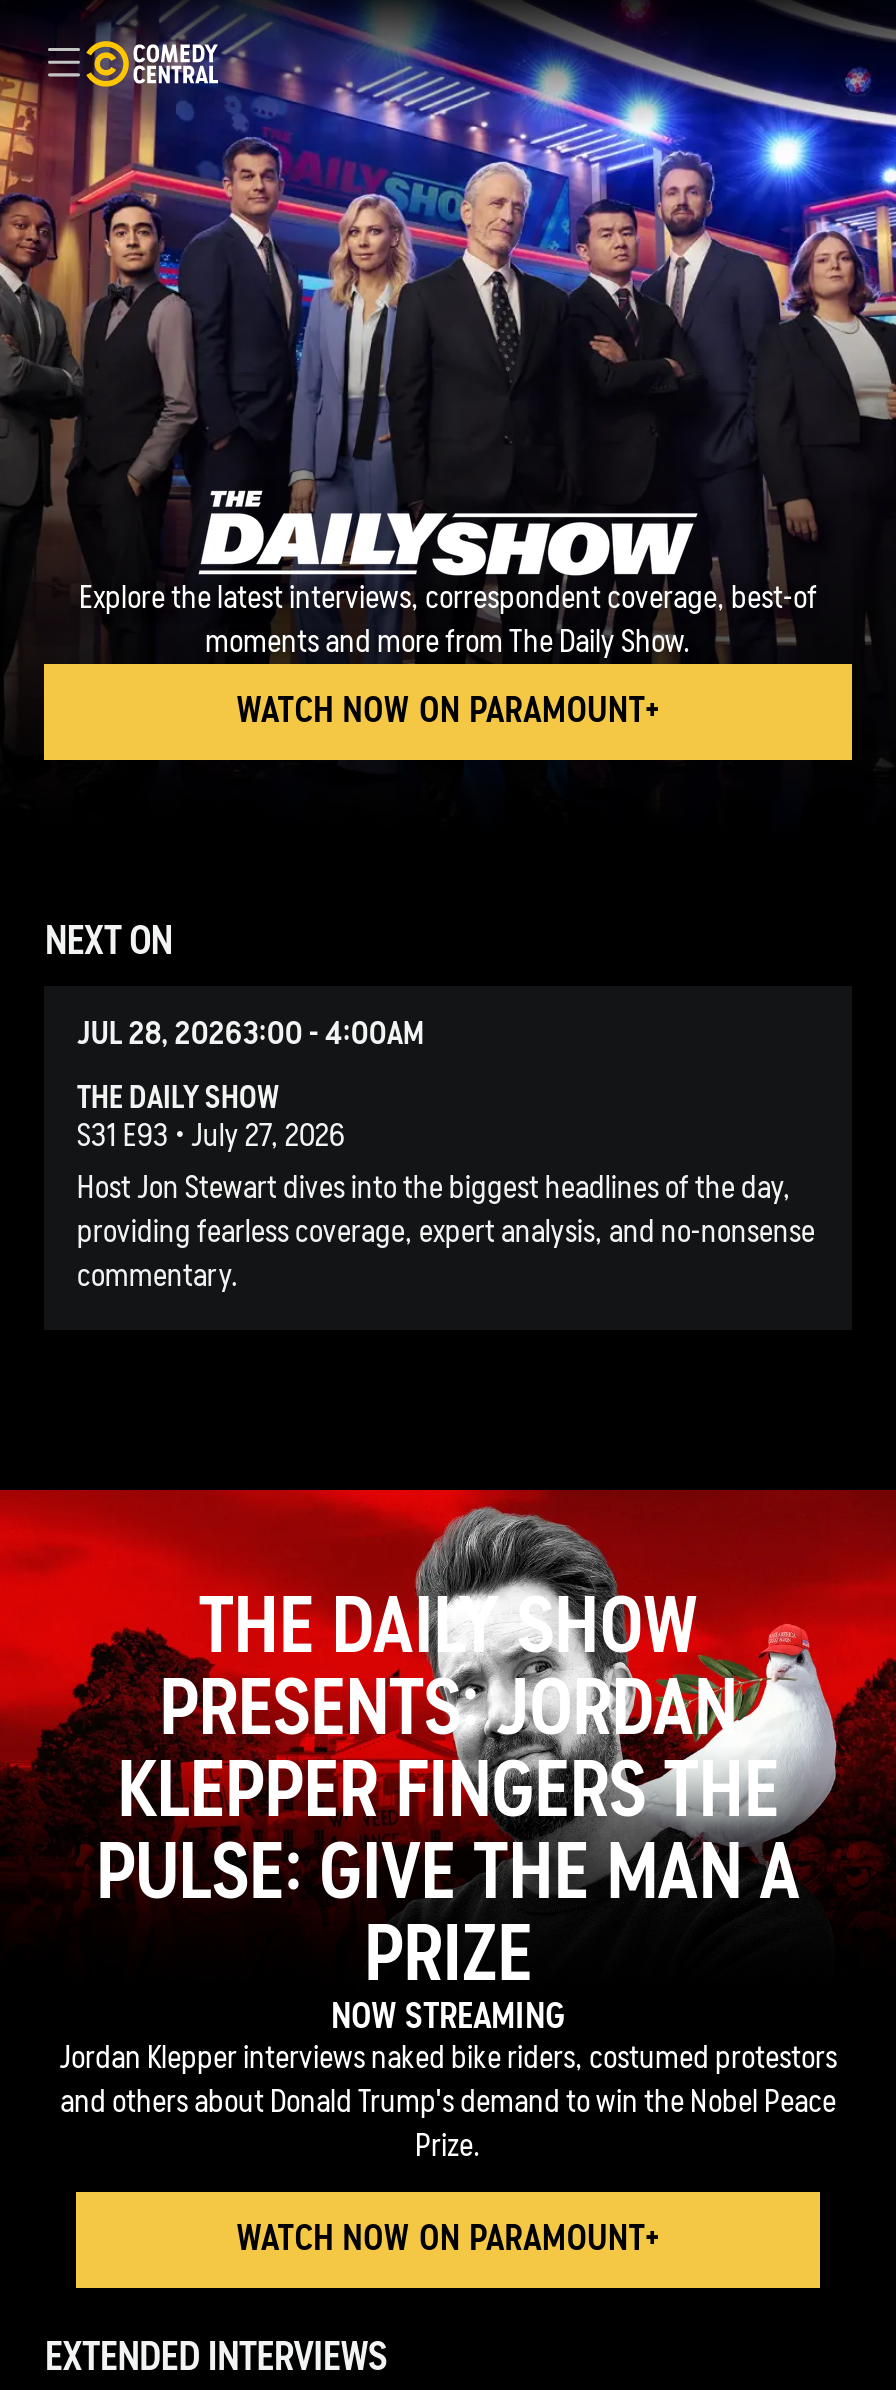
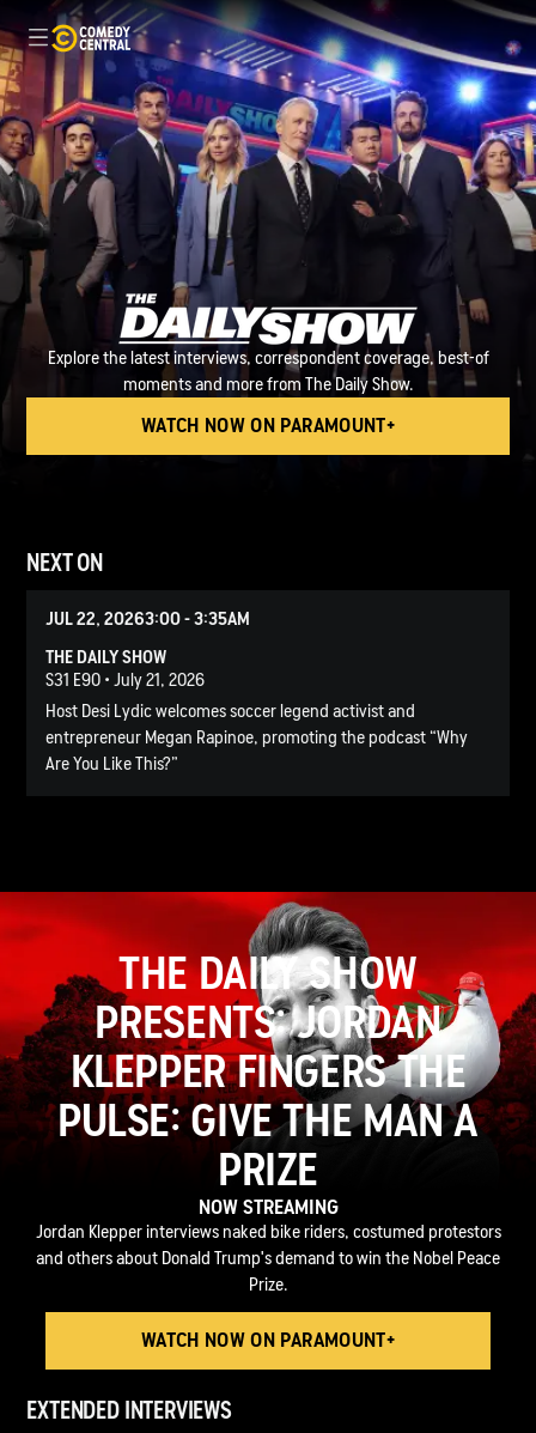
[77,1016,425,1052] JUL 28, 20263:00 - 4:00AM -> [46,608,251,630] JUL 22, 20263:00 - 3:35AM
[77,1118,815,1294] S31 E93 • July 27, 2026 | Host Jon Stewart dives into the biggest headlines of the day, | providing fearless coverage, expert analysis, and no-nonsense | commentary. -> [46,669,468,775] S31 E90 • July 21, 2026 | Host Desi Lydic welcomes soccer legend activist and | entrepreneur Megan Rapinoe, promoting the podcast “Why | Are You Like This?”

